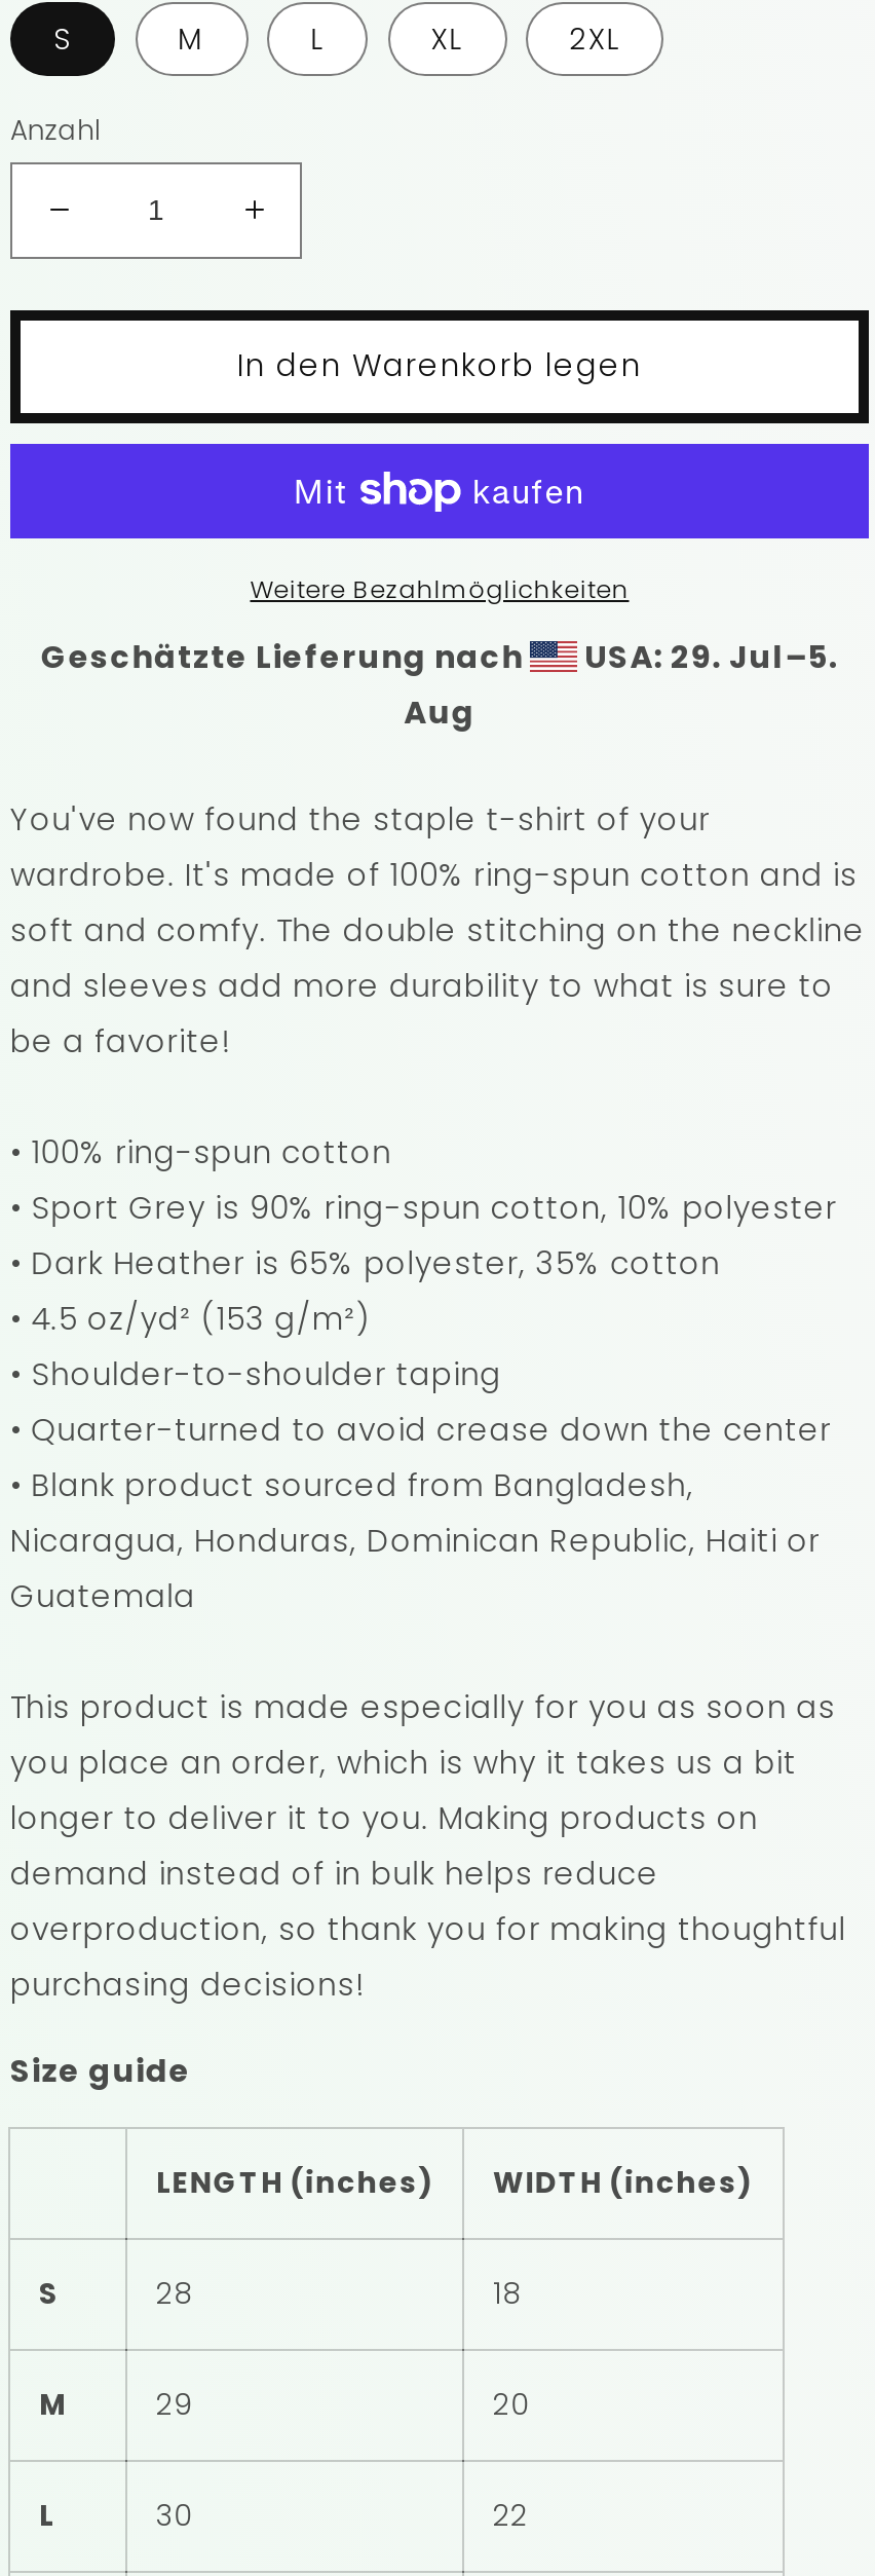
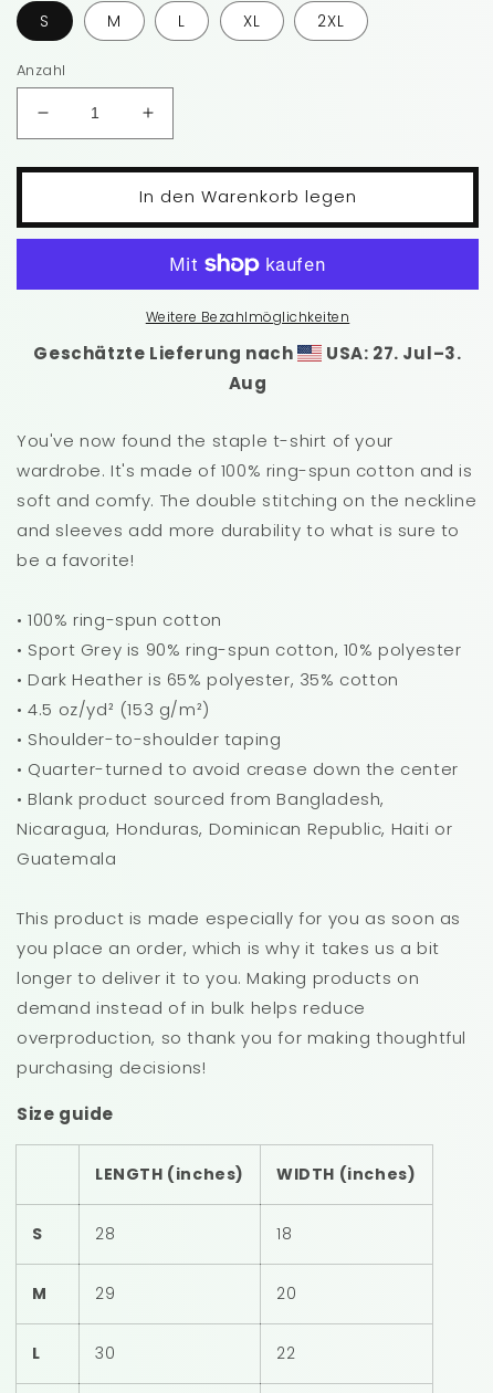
[577,634,838,677] USA: 29. Jul–5. -> [322,341,462,364] USA: 27. Jul–3.

